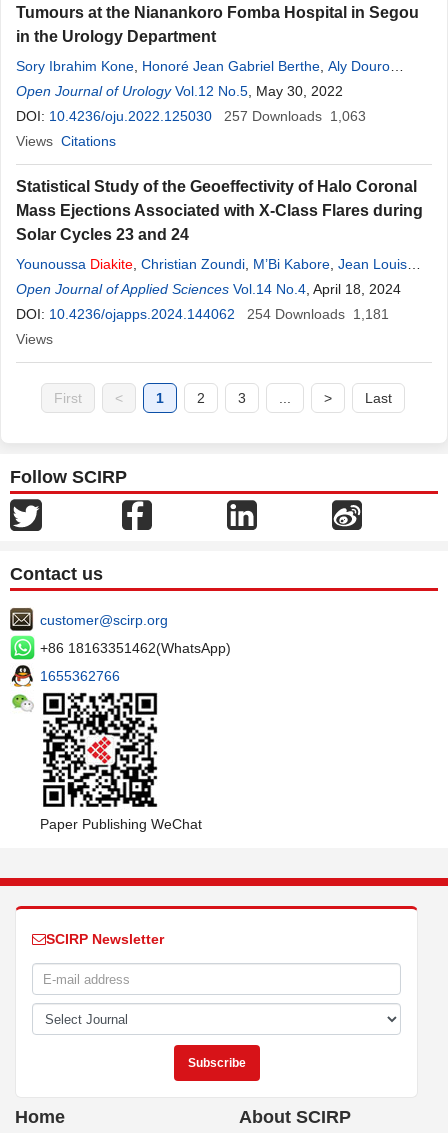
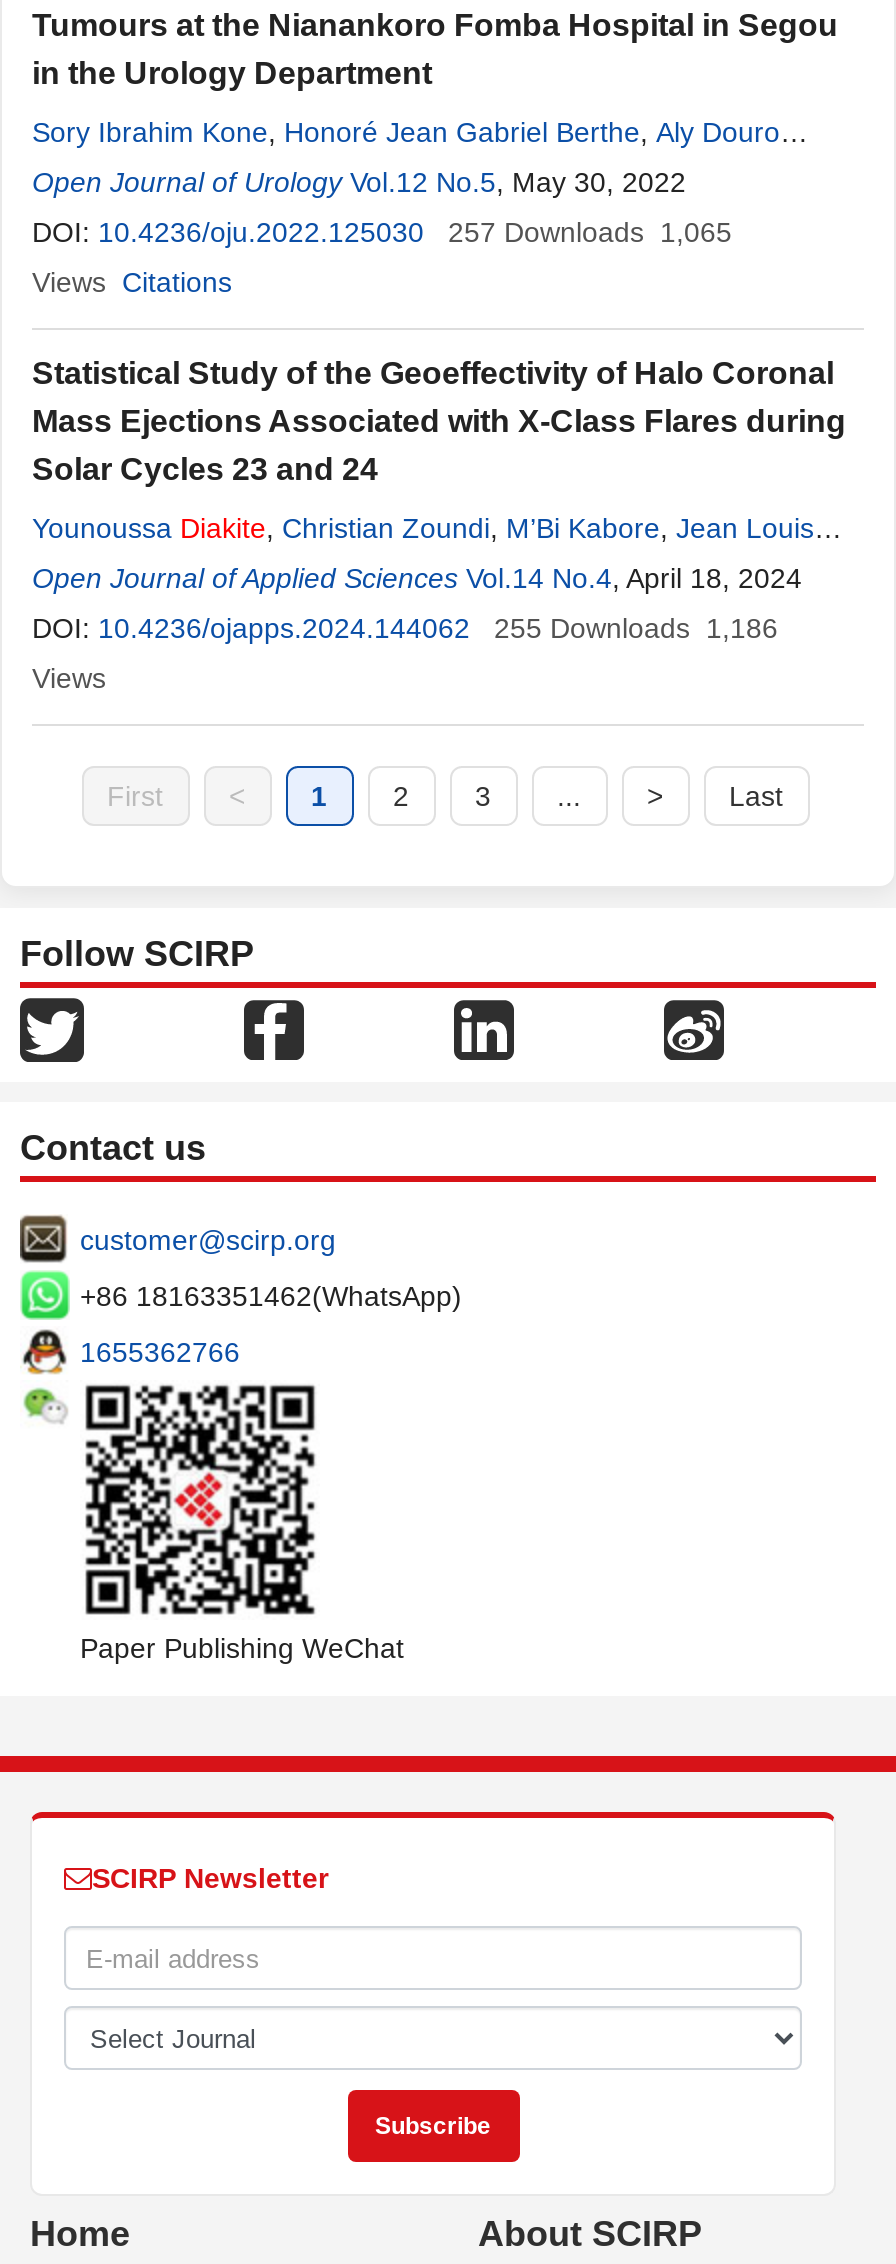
[16,108,366,124] DOI: 10.4236/oju.2022.125030 257 Downloads 1,063 -> [32,216,732,248] DOI: 10.4236/oju.2022.125030 257 Downloads 1,065
[16,306,389,322] DOI: 10.4236/ojapps.2024.144062 254 Downloads 1,181 -> [32,612,778,644] DOI: 10.4236/ojapps.2024.144062 255 Downloads 1,186

